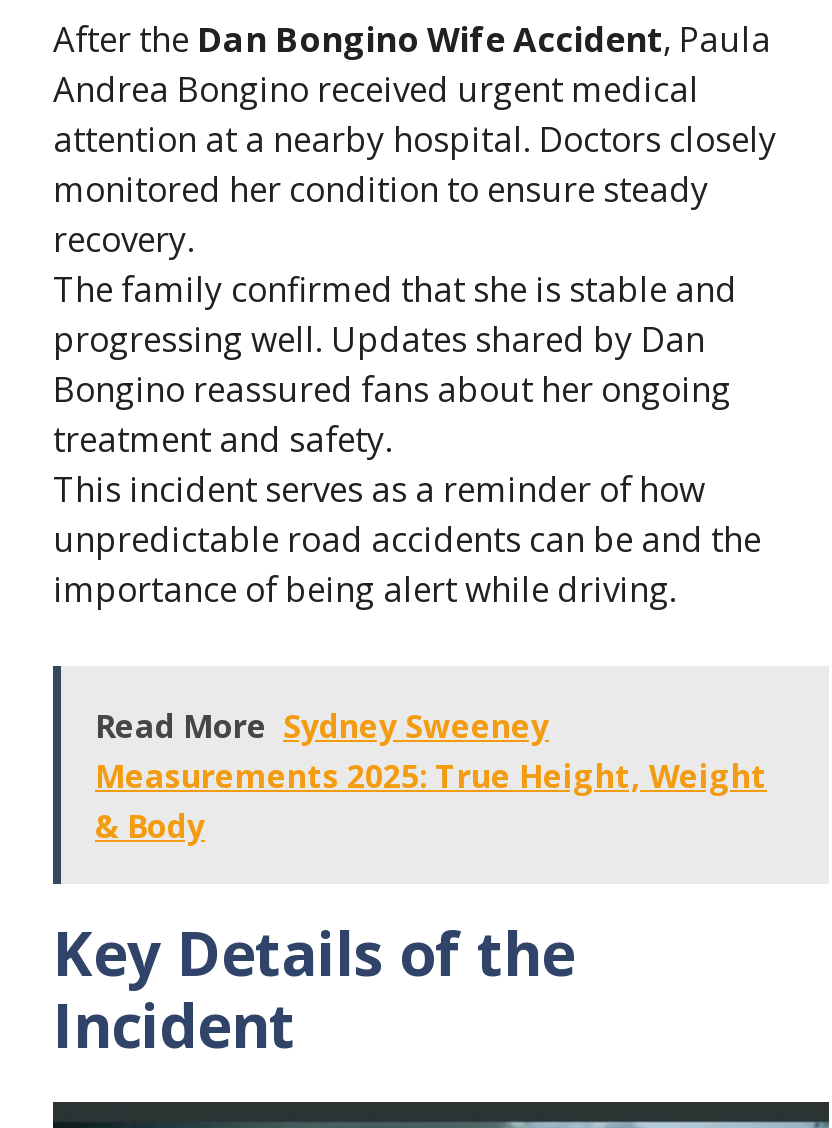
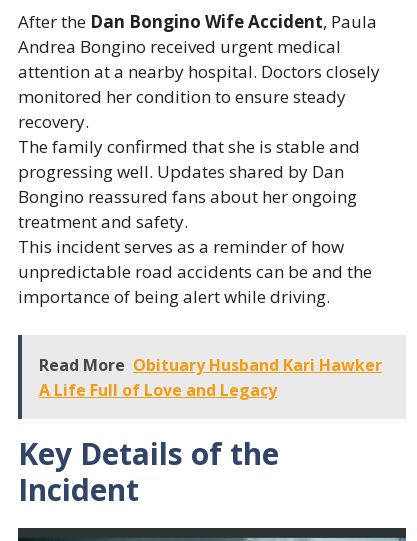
[95,703,767,847] Read More Sydney Sweeney | Measurements 2025: True Height, Weight | & Body -> [39,354,382,401] Read More Obituary Husband Kari Hawker | A Life Full of Love and Legacy

